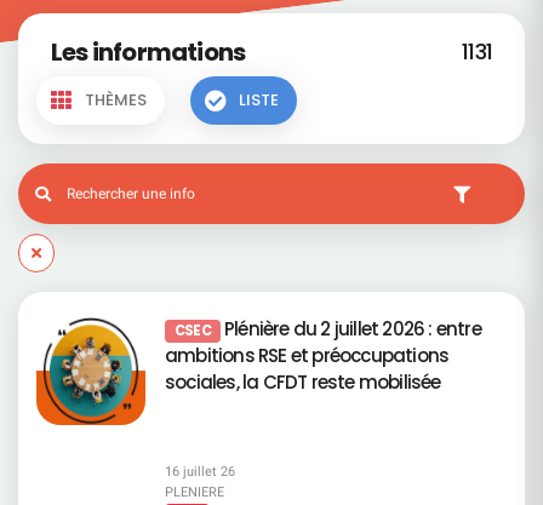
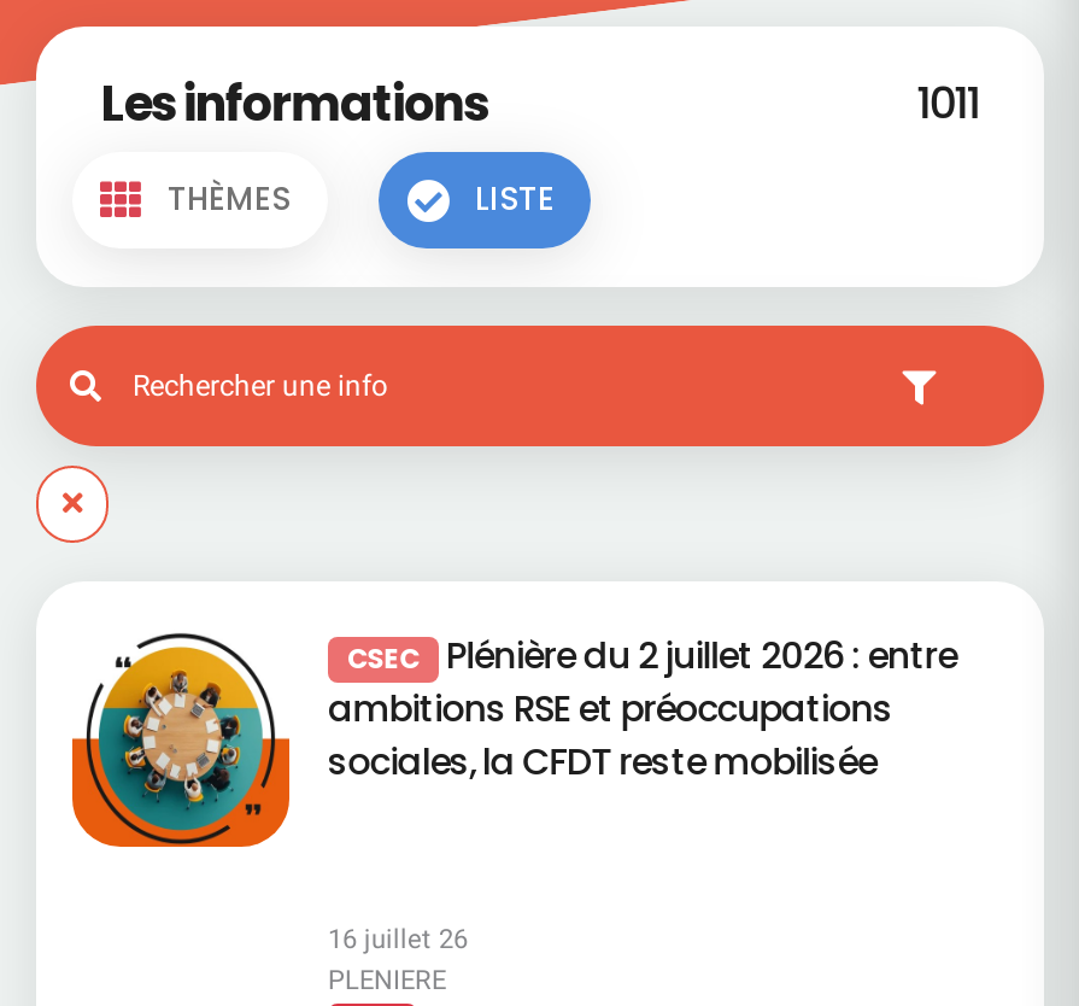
[462,36,492,67] 1131 -> [917,72,979,133] 1011

